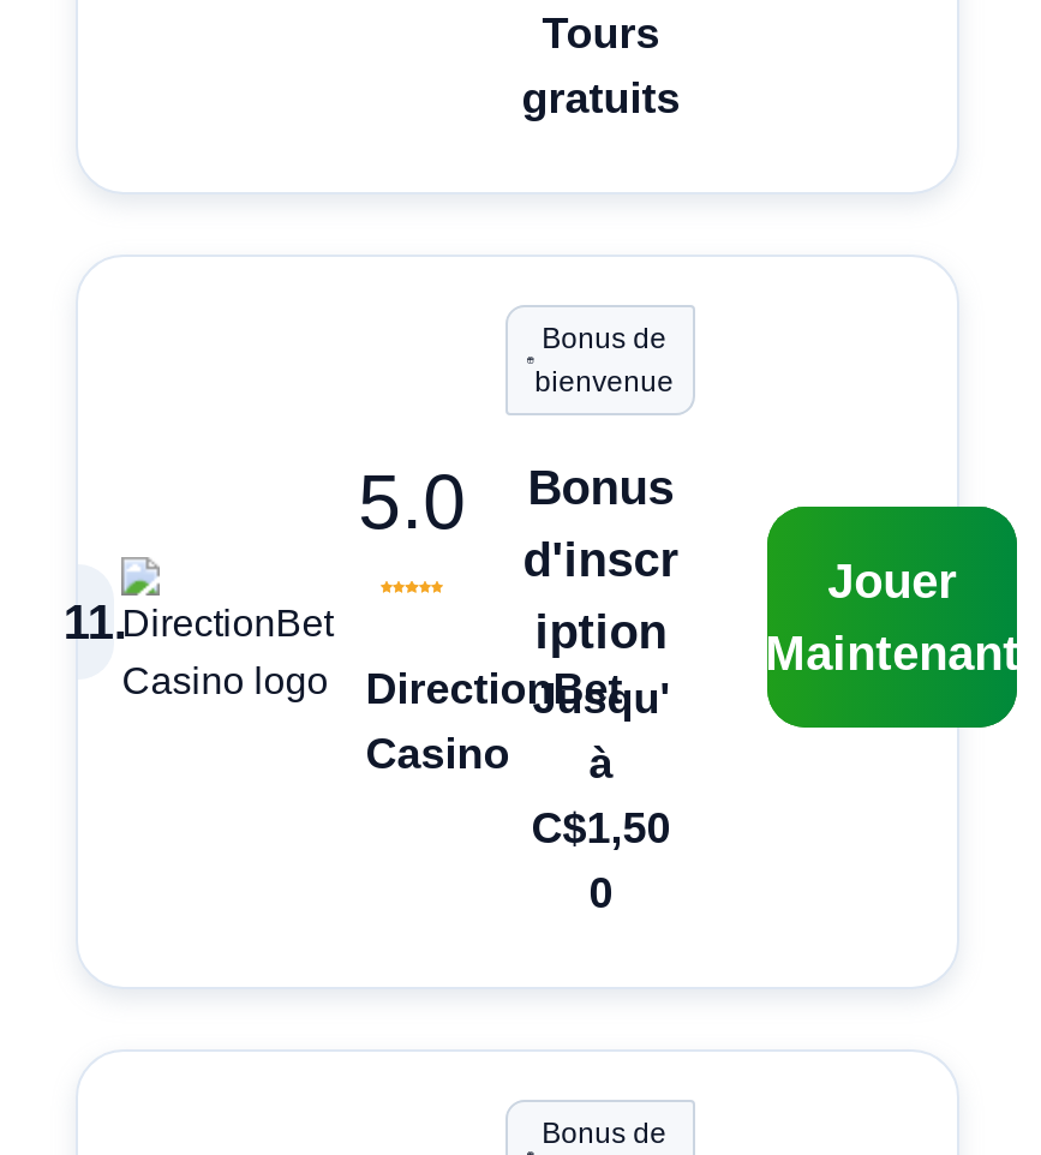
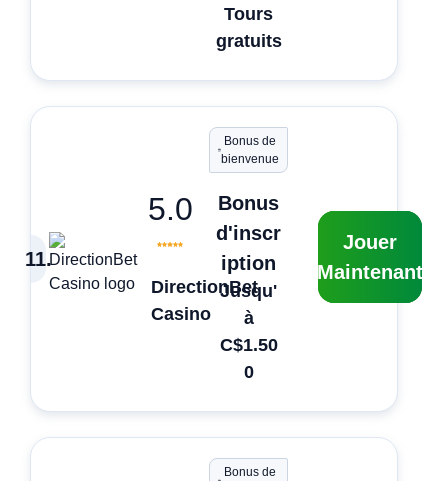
[531,804,671,852] C$1,50 -> [220,335,278,355] C$1.50

